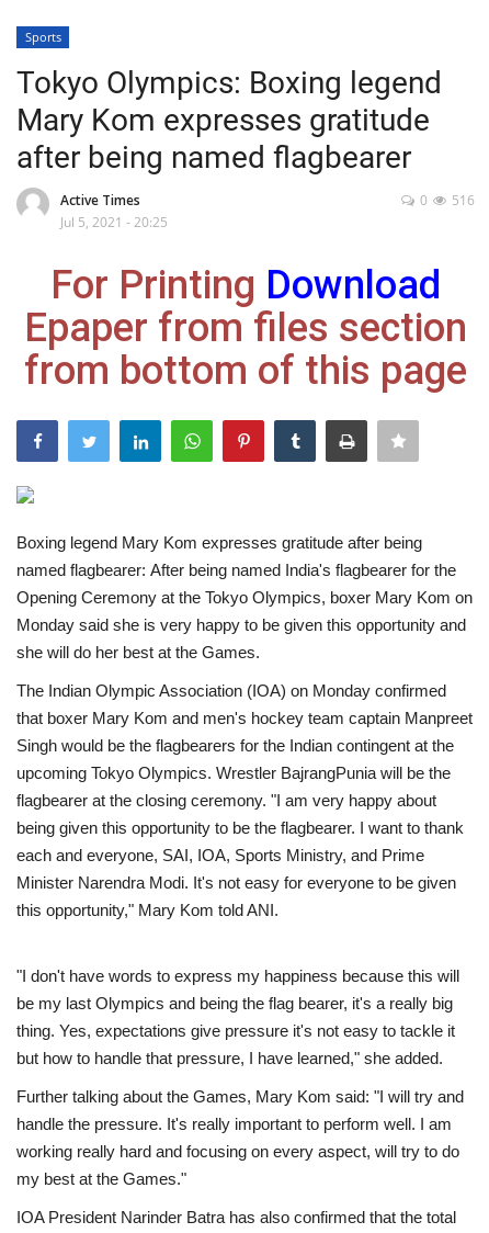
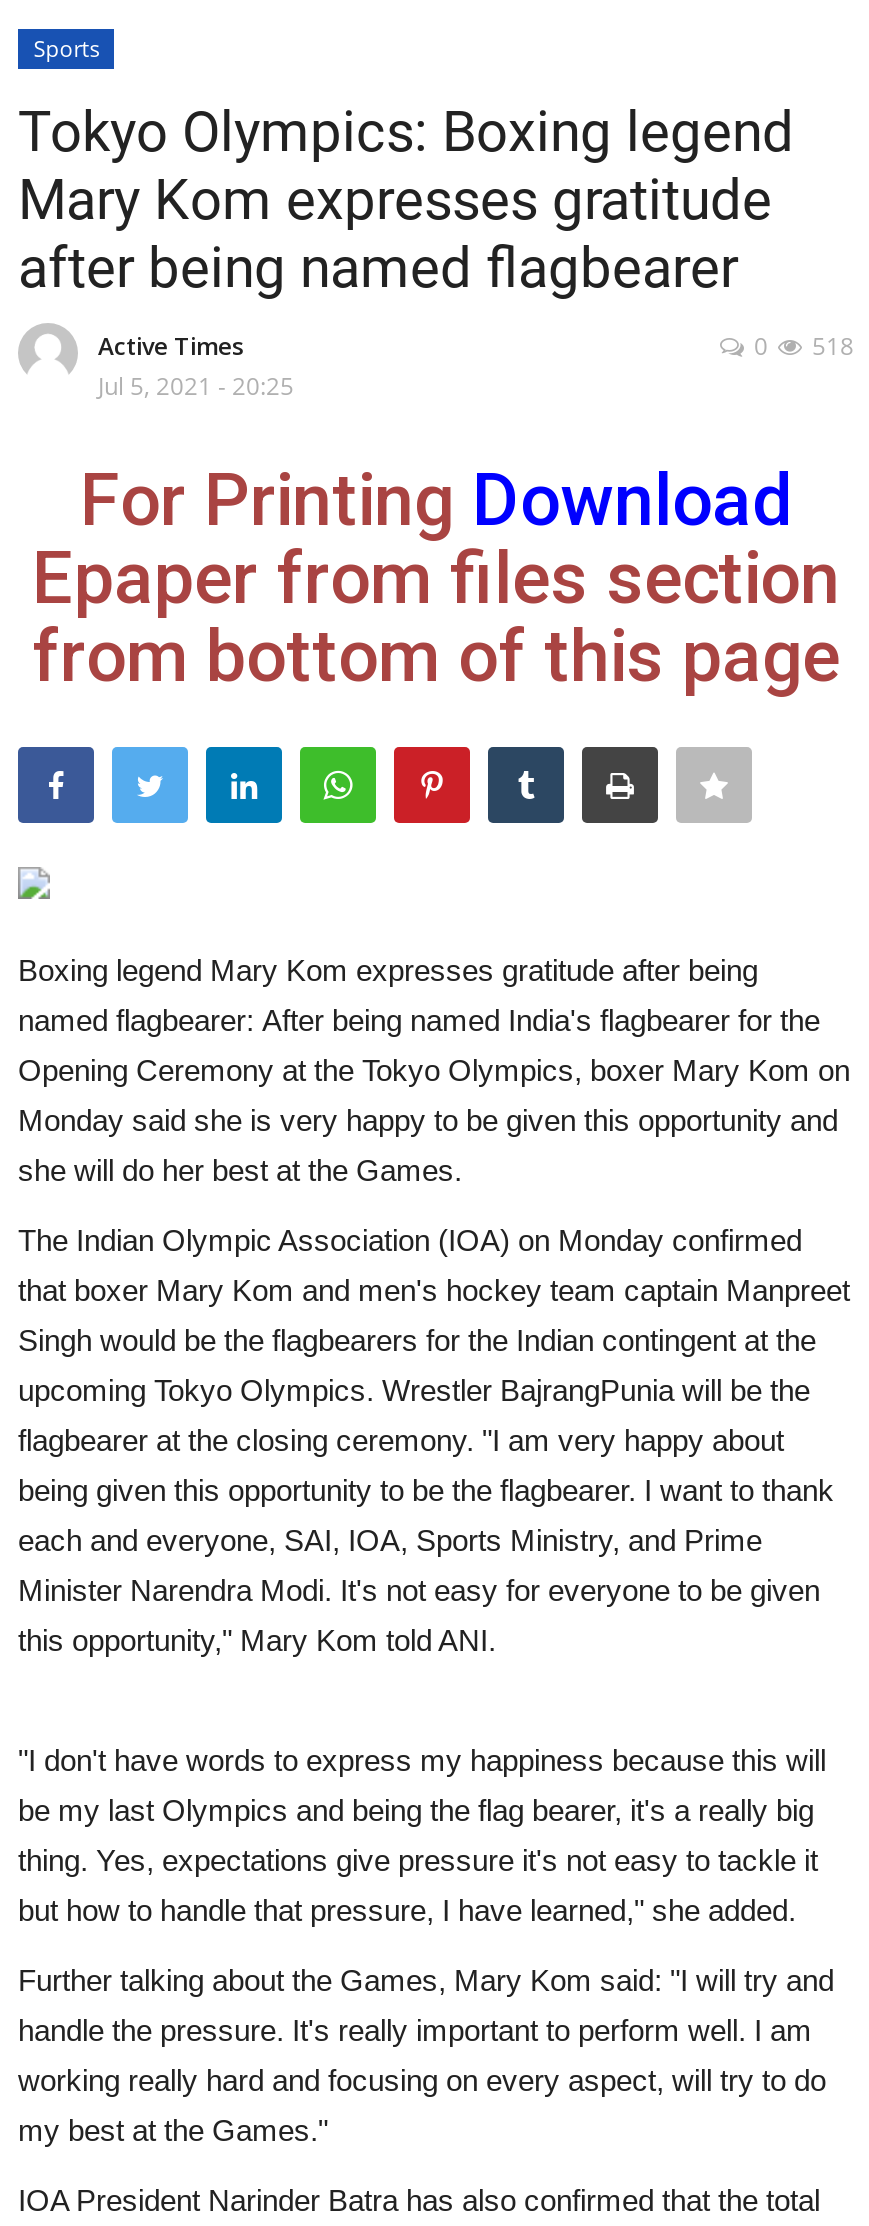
[420,191,475,209] 0 516 -> [754,329,854,363] 0 518

